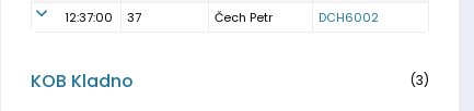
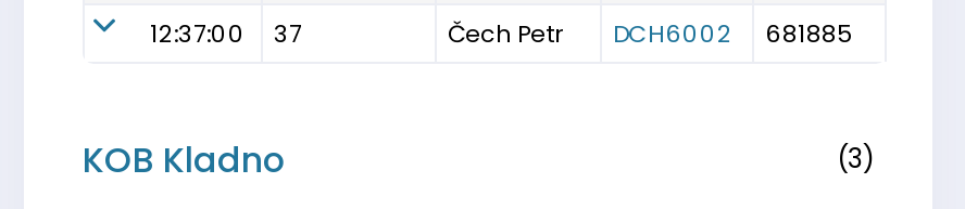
none -> [765,17,852,51] 681885

